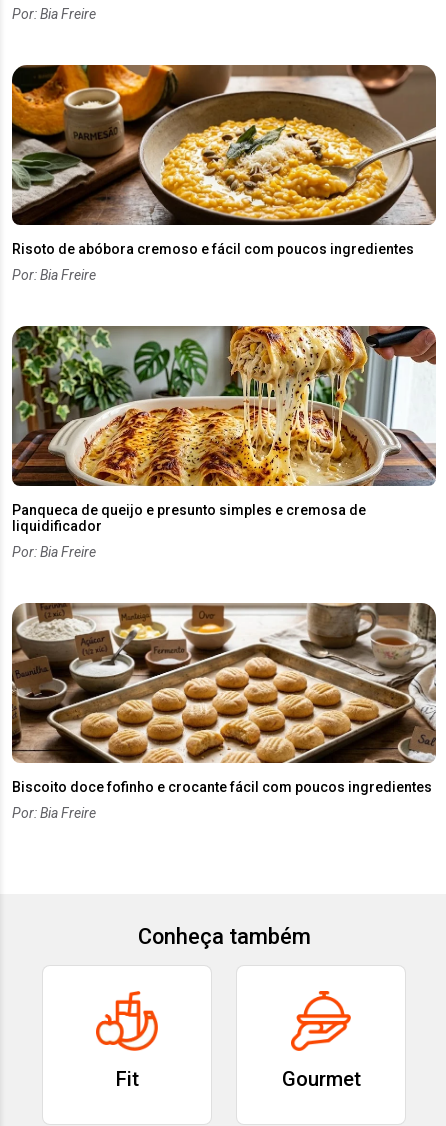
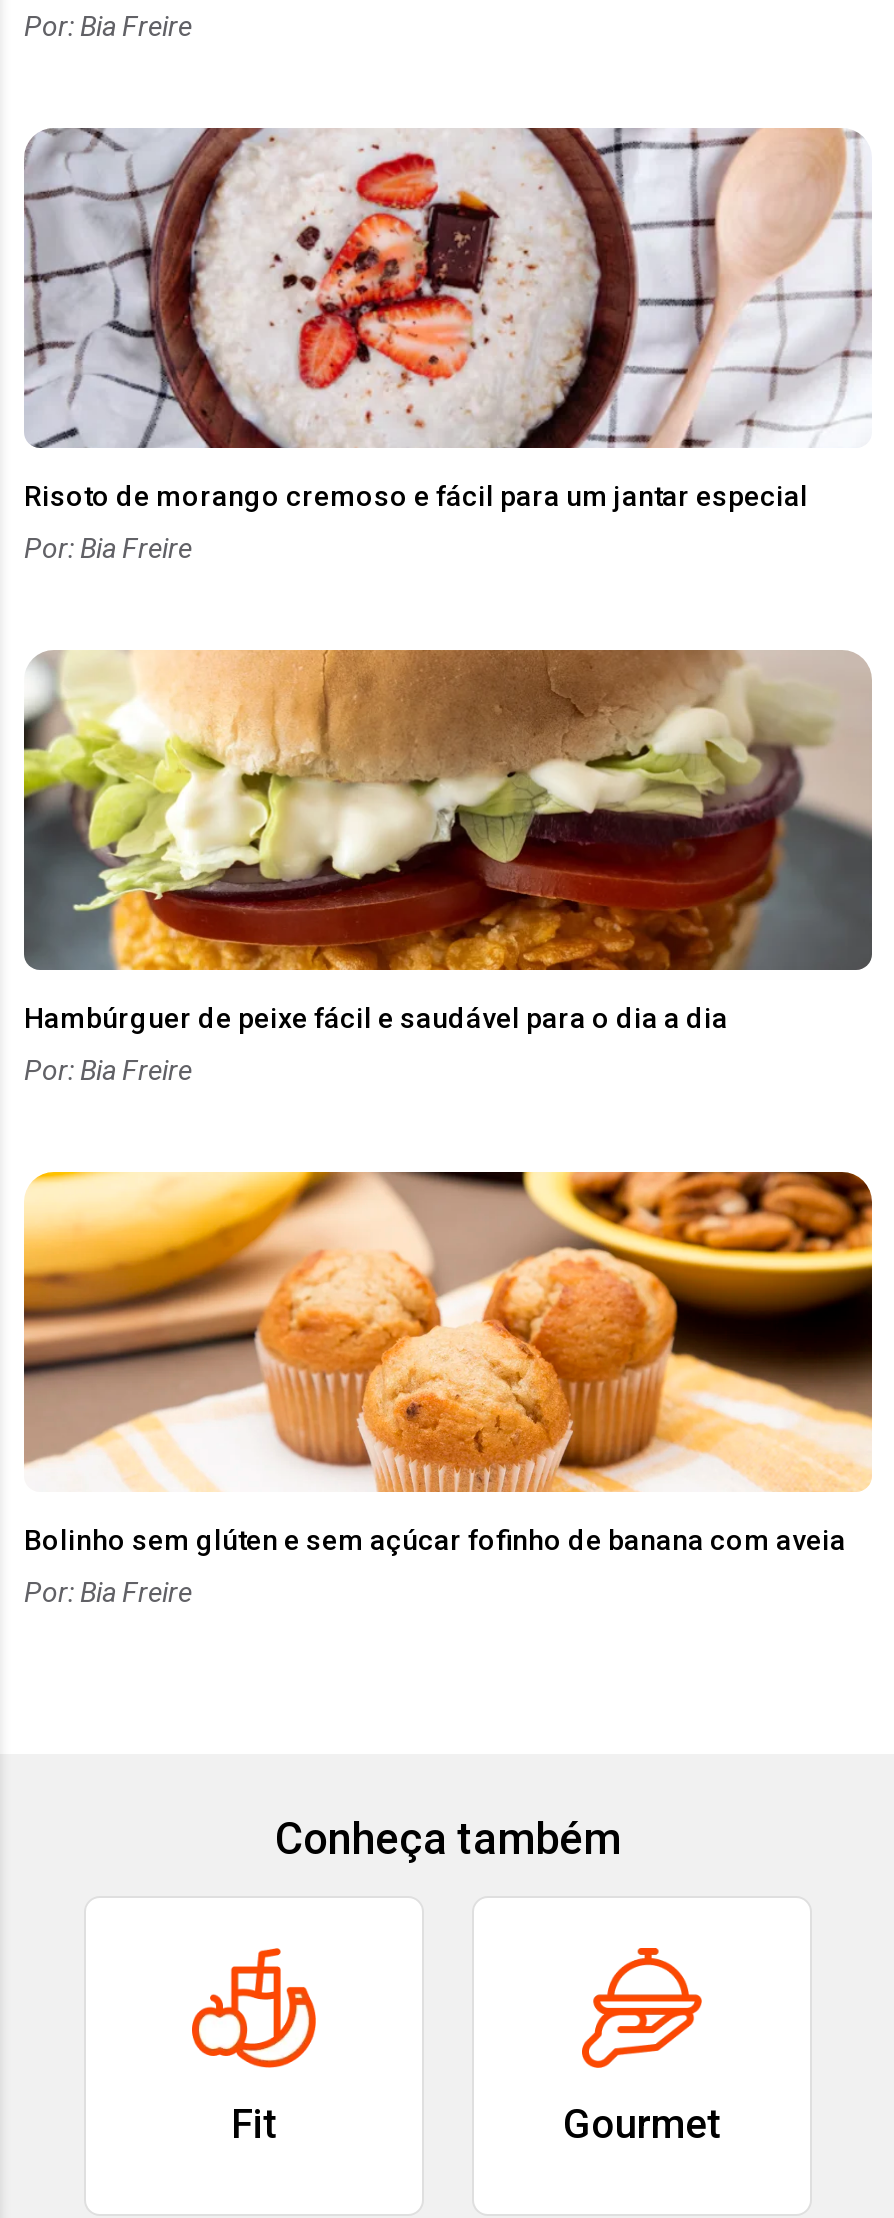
[11,64,437,257] [image] | Risoto de abóbora cremoso e fácil com poucos ingredientes -> [22,128,872,511] [image] | Risoto de morango cremoso e fácil para um jantar especial
[11,325,436,534] [image] | Panqueca de queijo e presunto simples e cremosa de | liquidificador -> [22,648,874,1033] [image] | Hambúrguer de peixe fácil e saudável para o dia a dia
[11,602,437,795] [image] | Biscoito doce fofinho e crocante fácil com poucos ingredientes -> [22,1170,874,1555] [image] | Bolinho sem glúten e sem açúcar fofinho de banana com aveia

